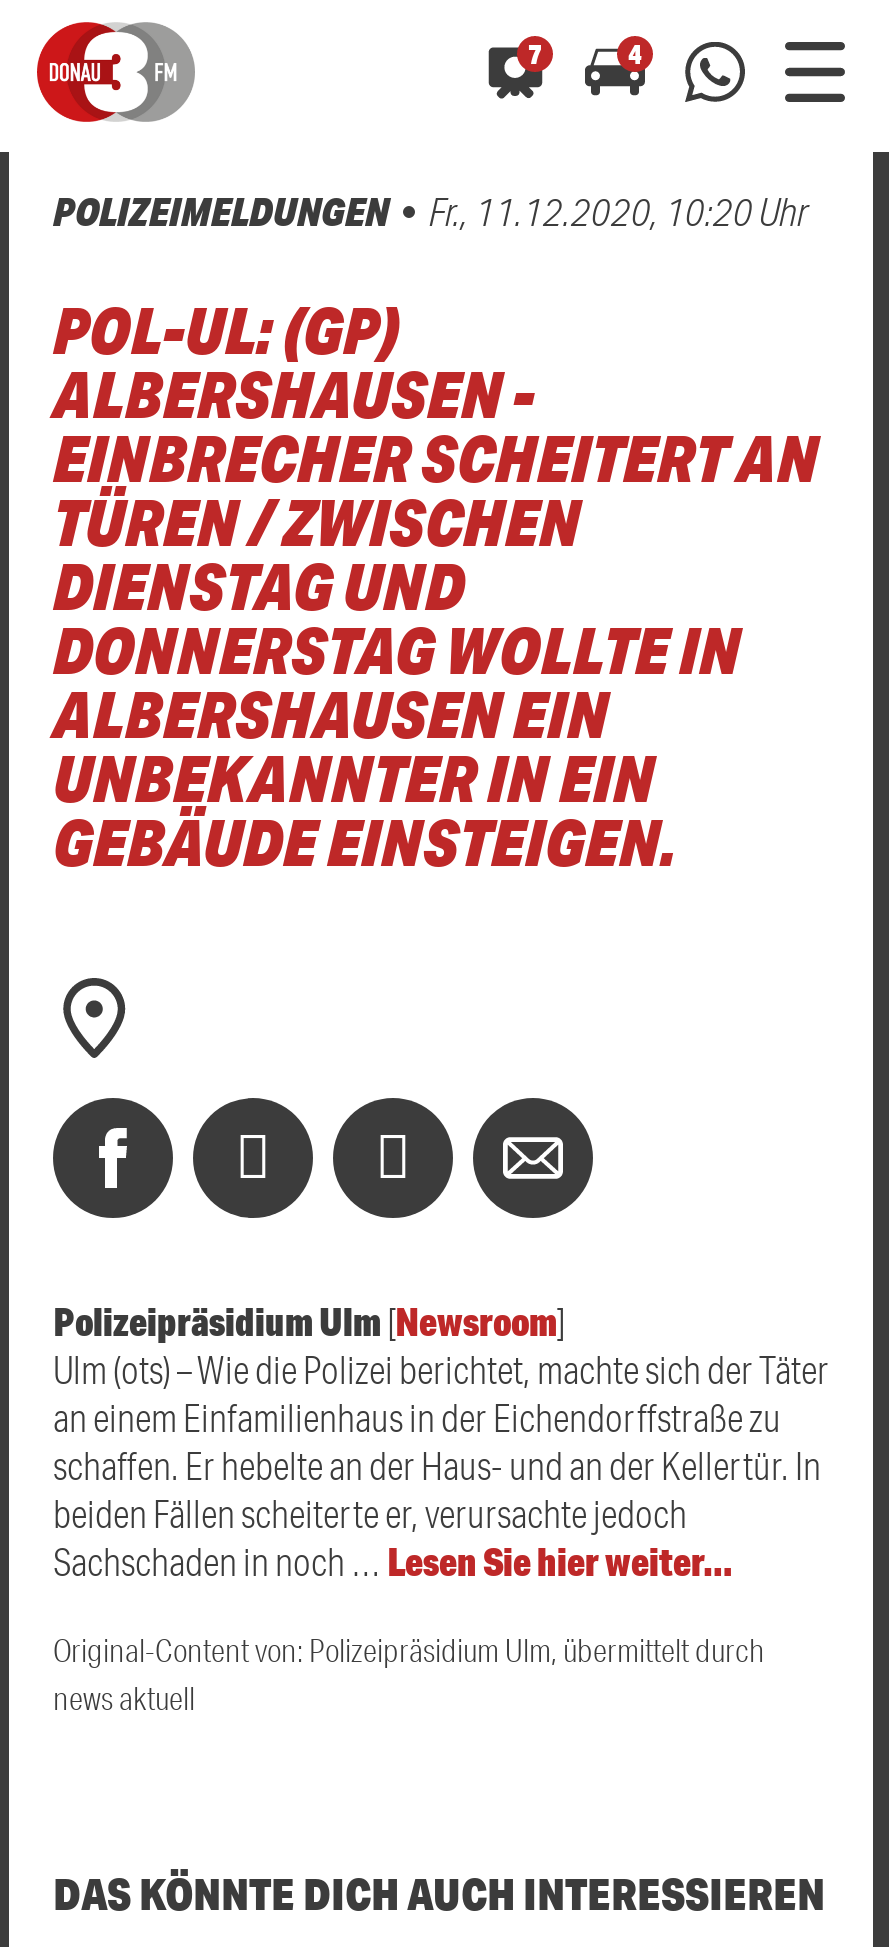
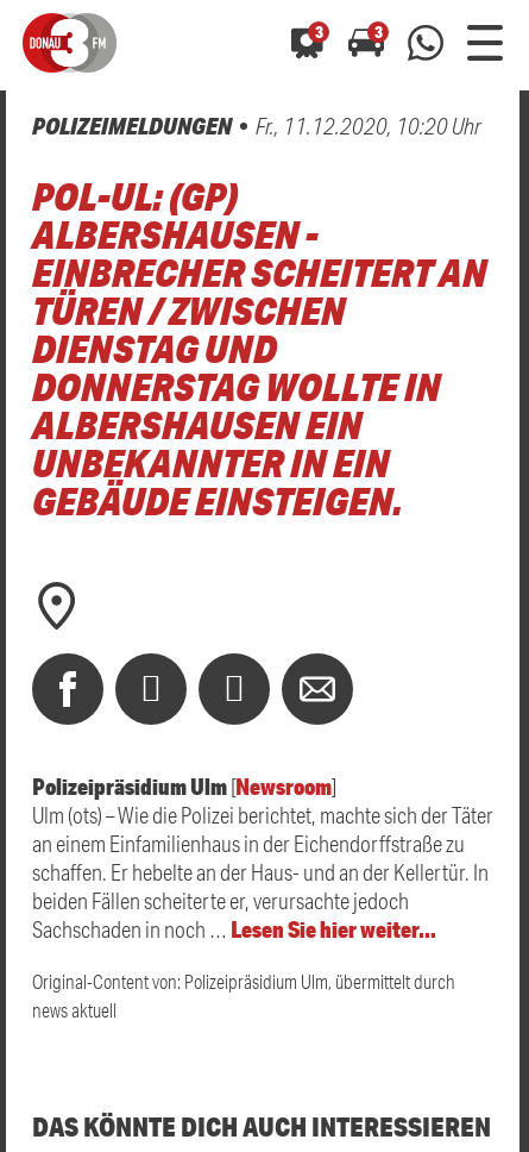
[528,36,542,72] 7 -> [314,21,323,43] 3
[628,36,642,72] 4 -> [374,21,382,43] 3

